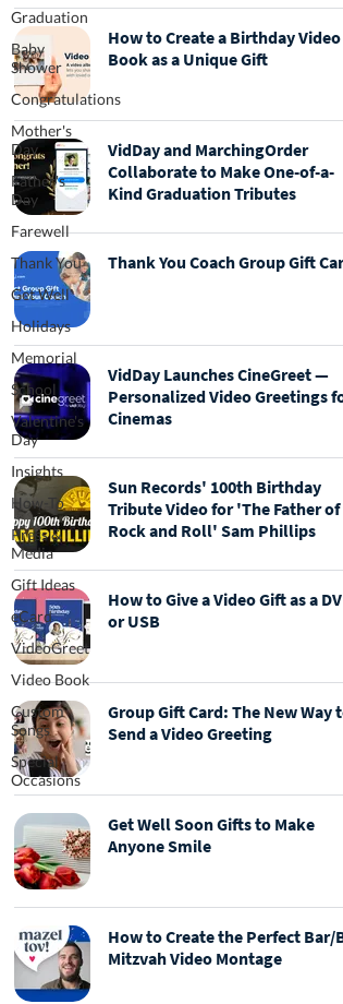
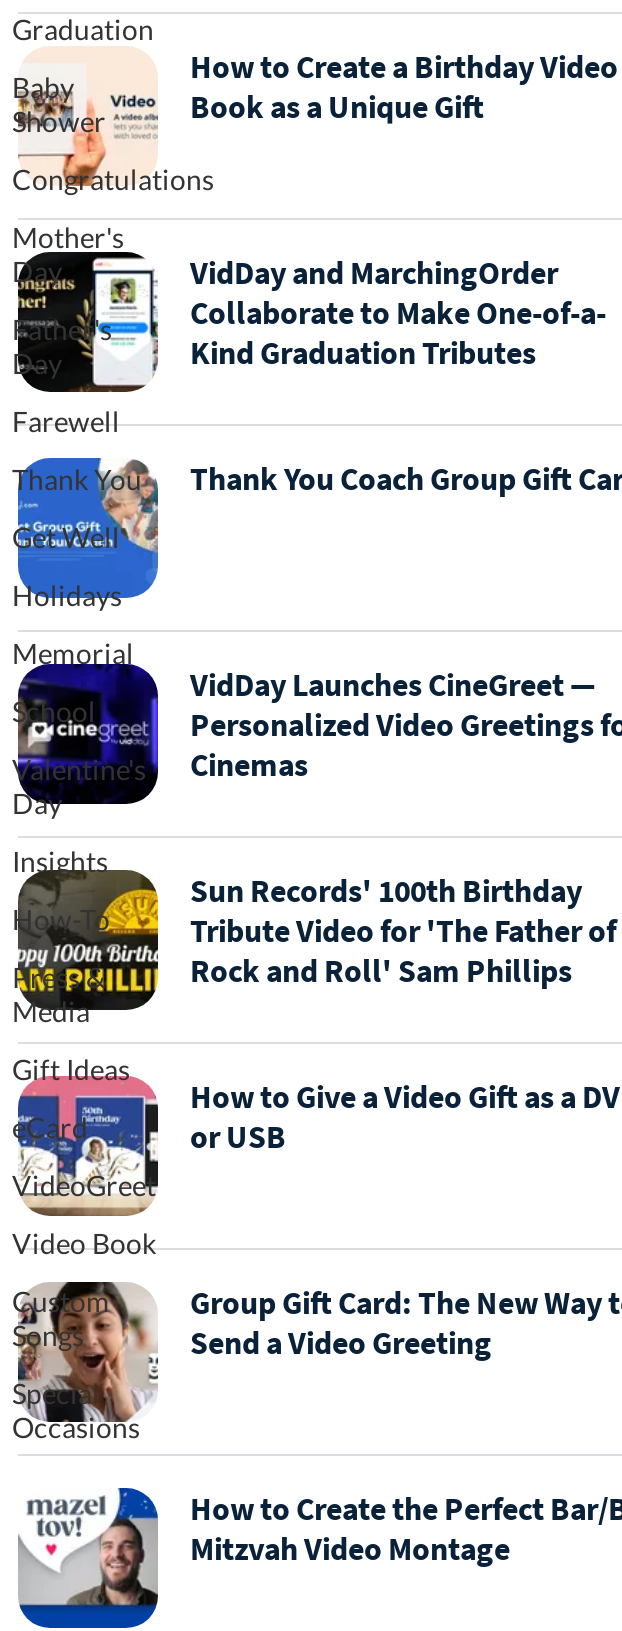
[13,813,315,891] [image] | Get Well Soon Gifts to Make | Anyone Smile -> none

